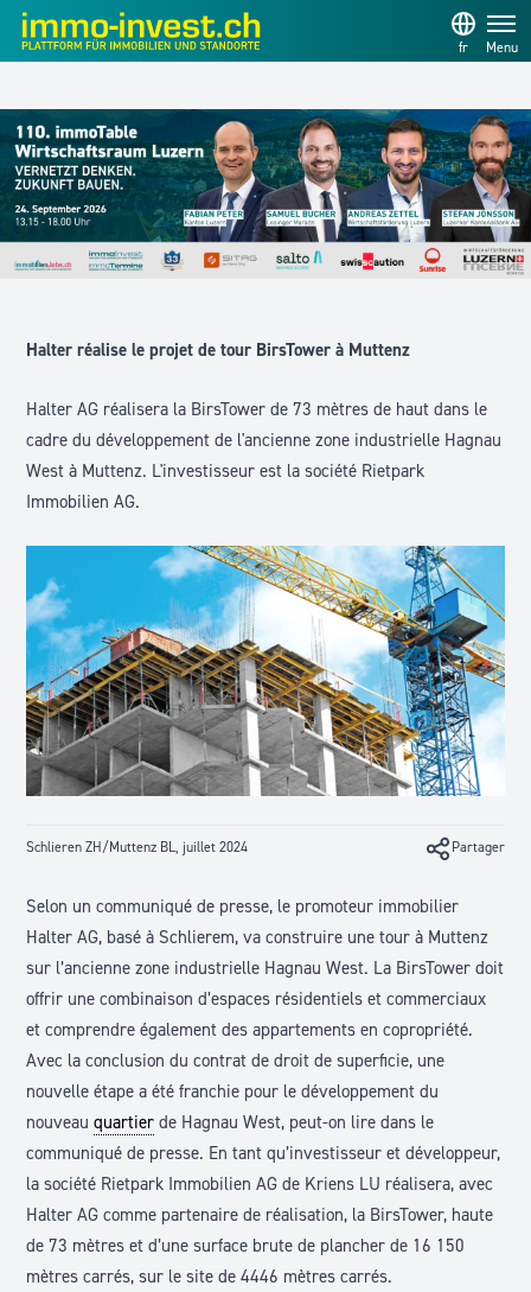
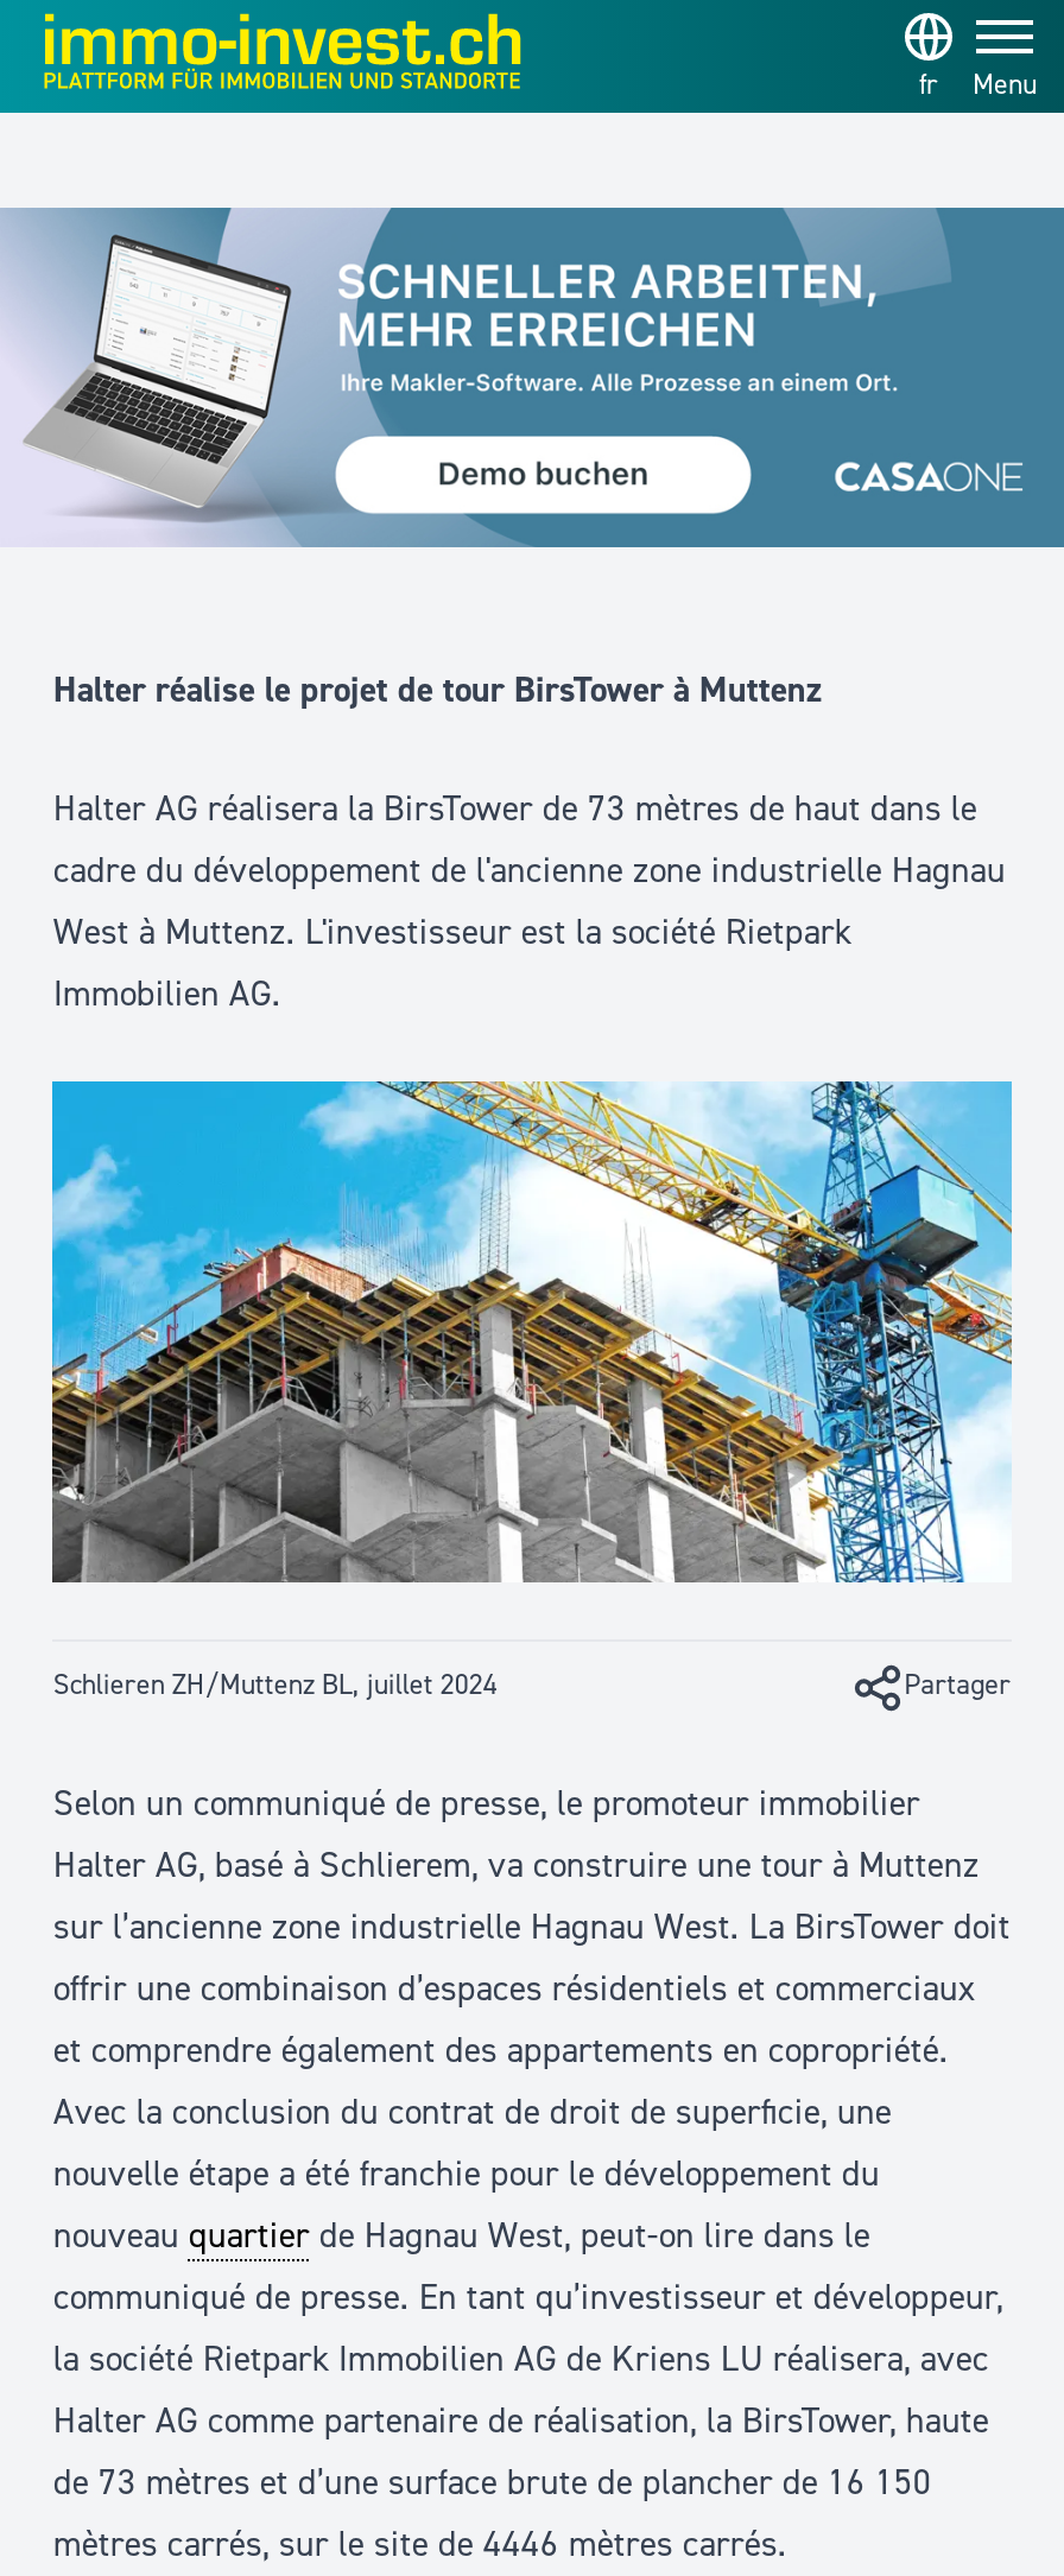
[4,108,527,279] [image] -> [7,208,1057,550] [image]

